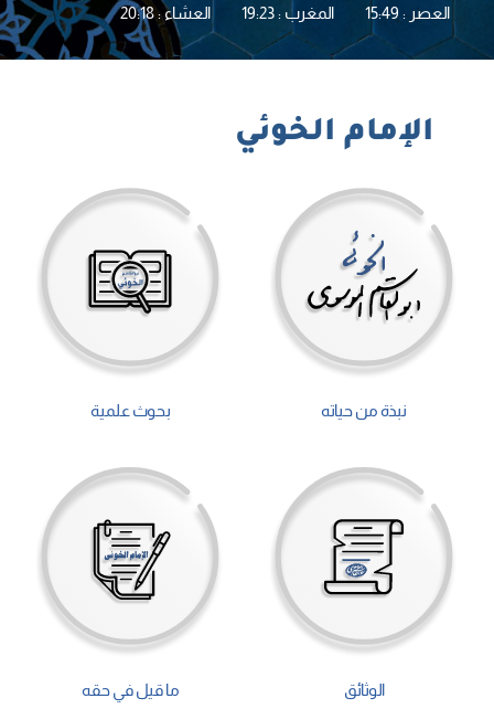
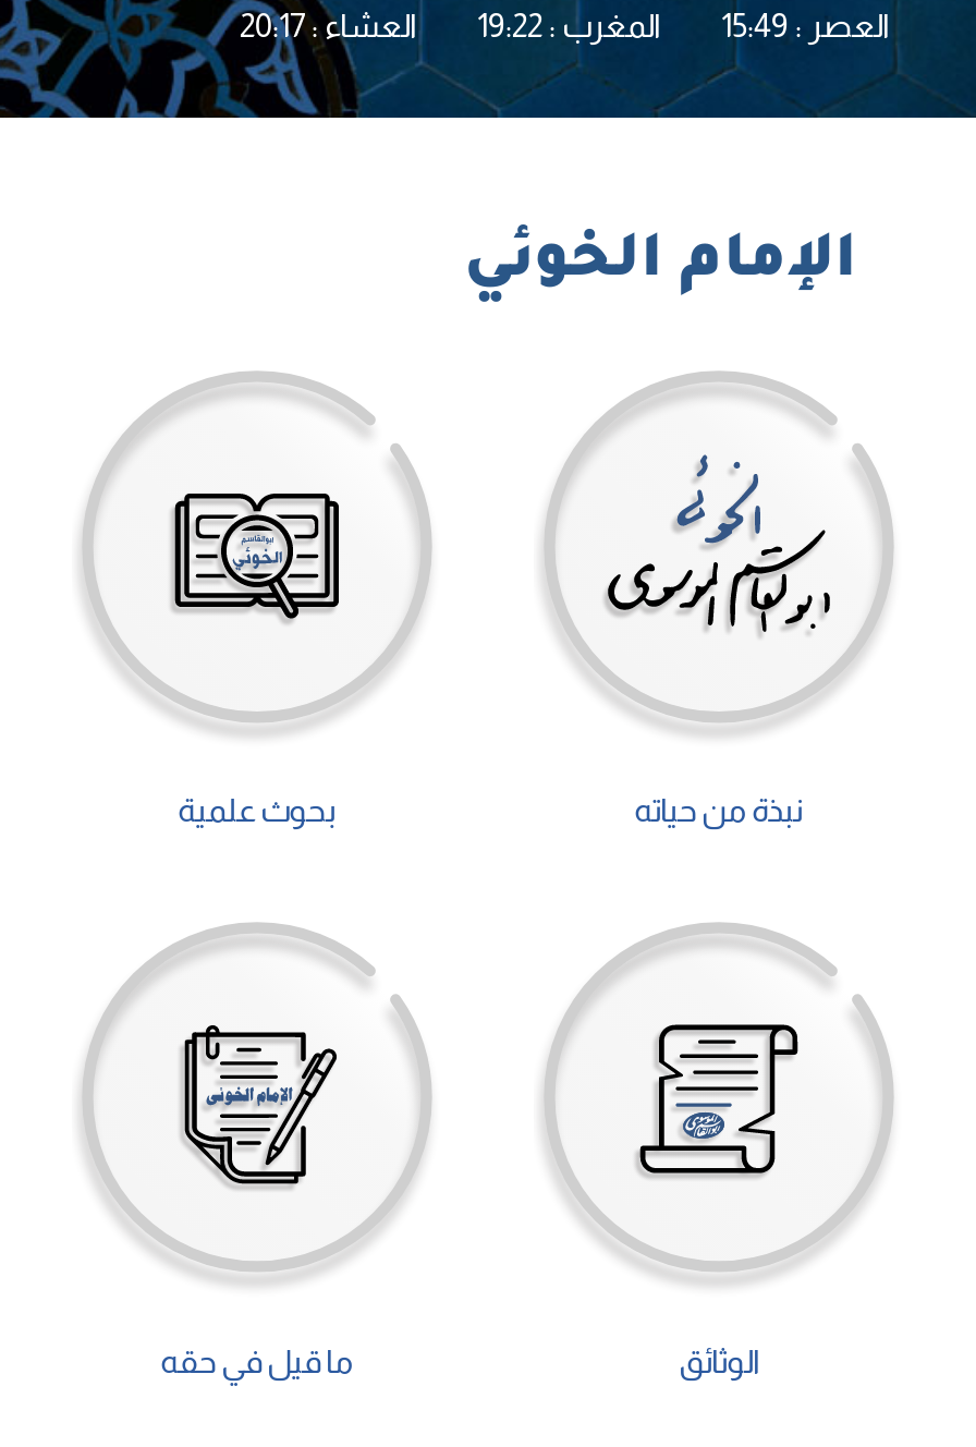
[120,3,211,22] العشاء : 20:18 -> [240,6,416,43] العشاء : 20:17
[241,3,334,22] المغرب : 19:23 -> [477,6,660,43] المغرب : 19:22

